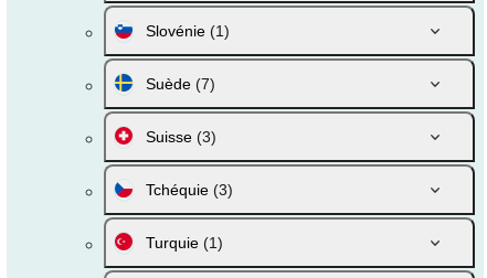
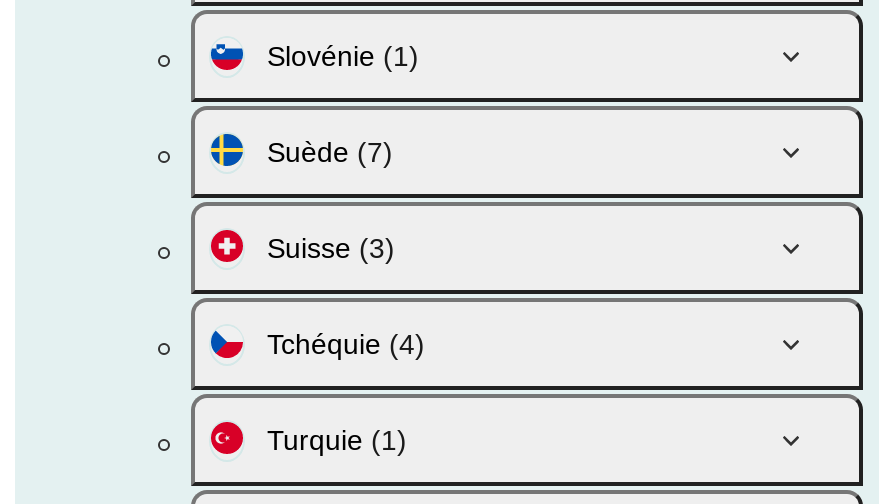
[146,181,233,199] Tchéquie (3) -> [267,328,425,360] Tchéquie (4)

